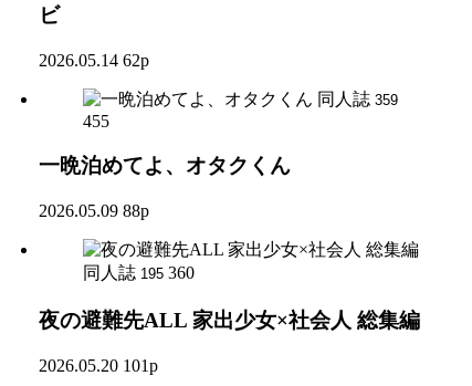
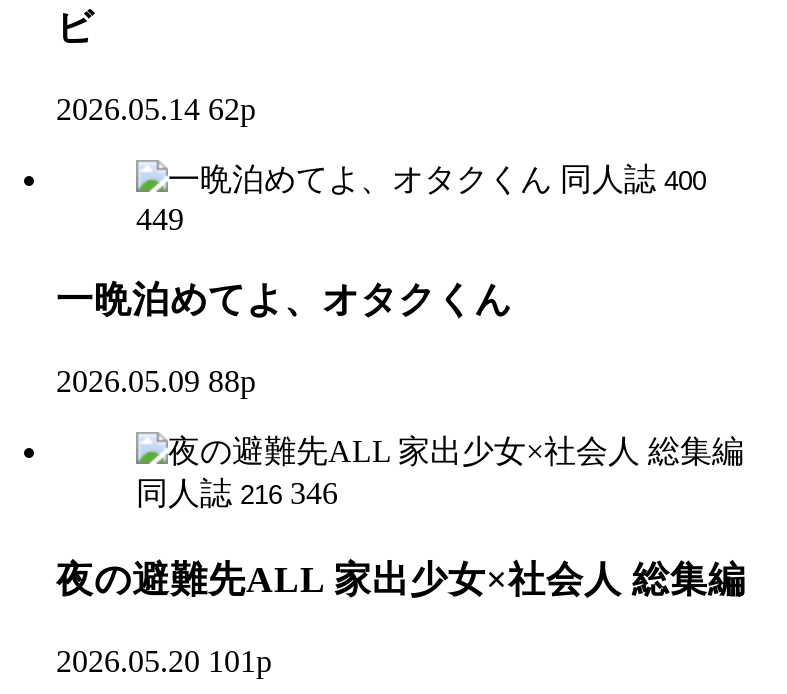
[317,89,398,108] 同人誌 359 -> [560,161,706,195] 同人誌 400
[83,111,109,130] 455 -> [136,201,184,235] 449
[83,263,195,282] 同人誌 195 360 -> [136,476,338,510] 同人誌 216 346

